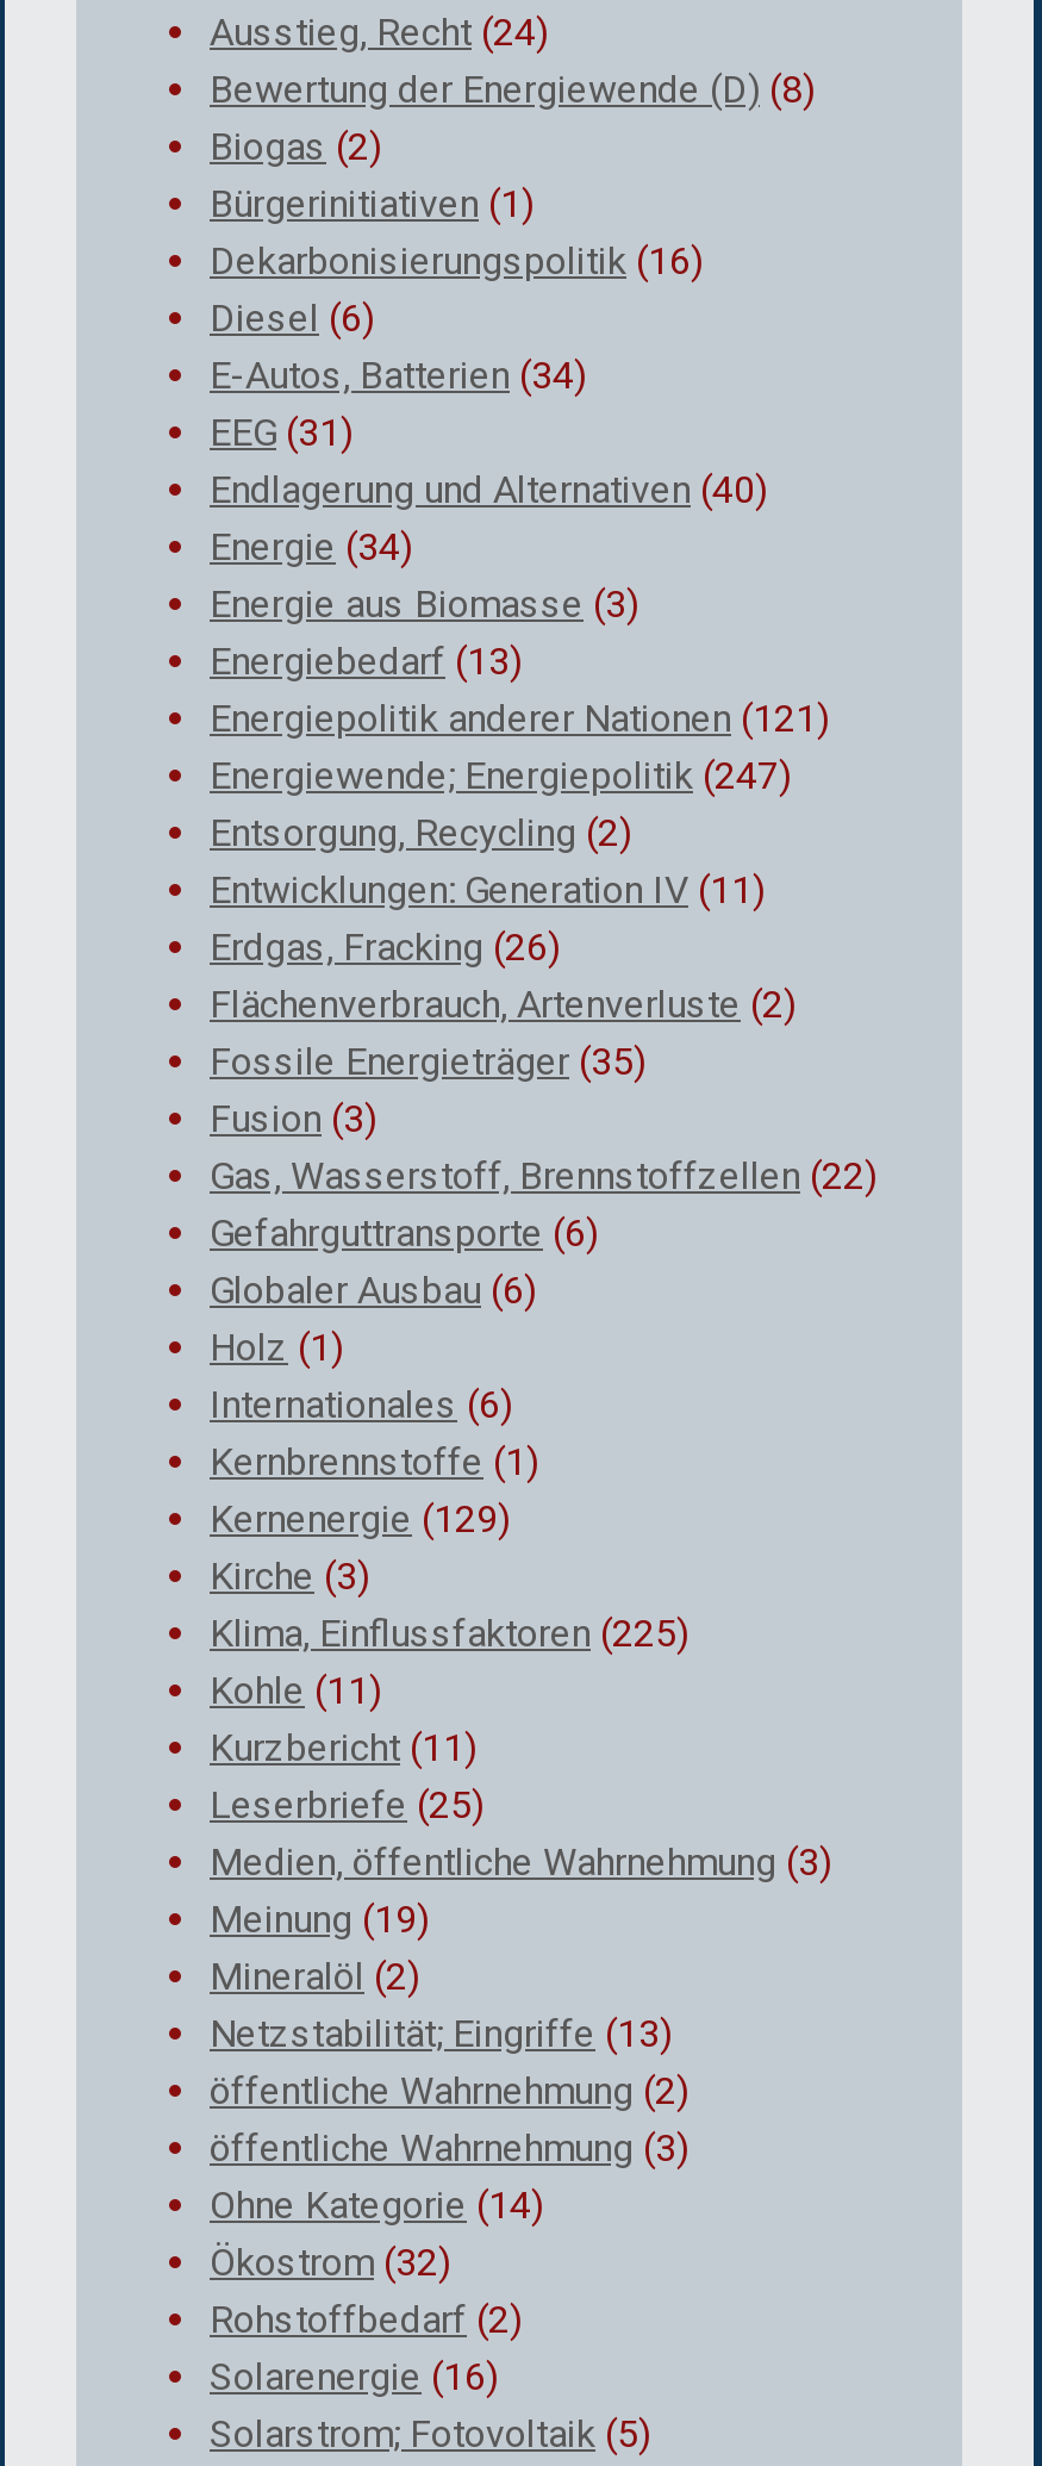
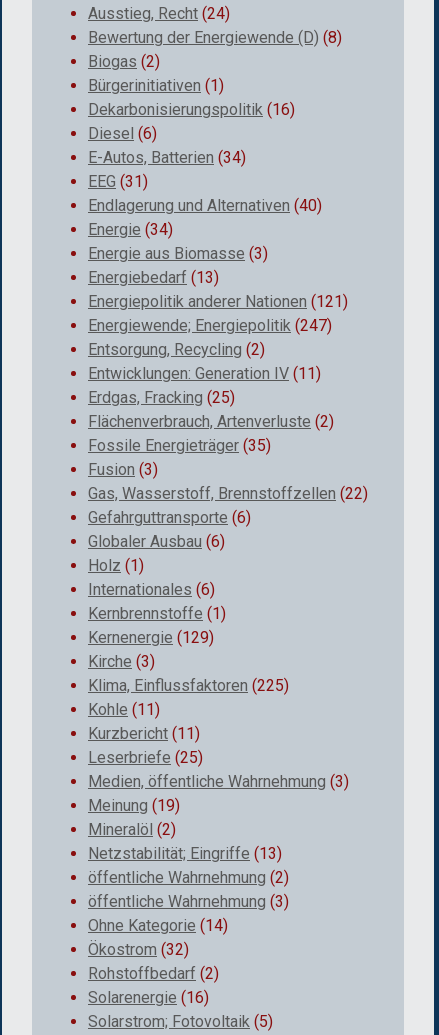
[210,923,560,969] Erdgas, Fracking (26) -> [88,388,235,407] Erdgas, Fracking (25)

